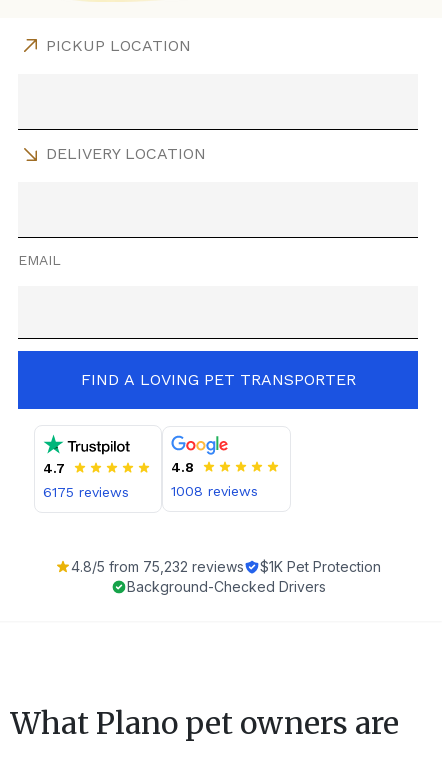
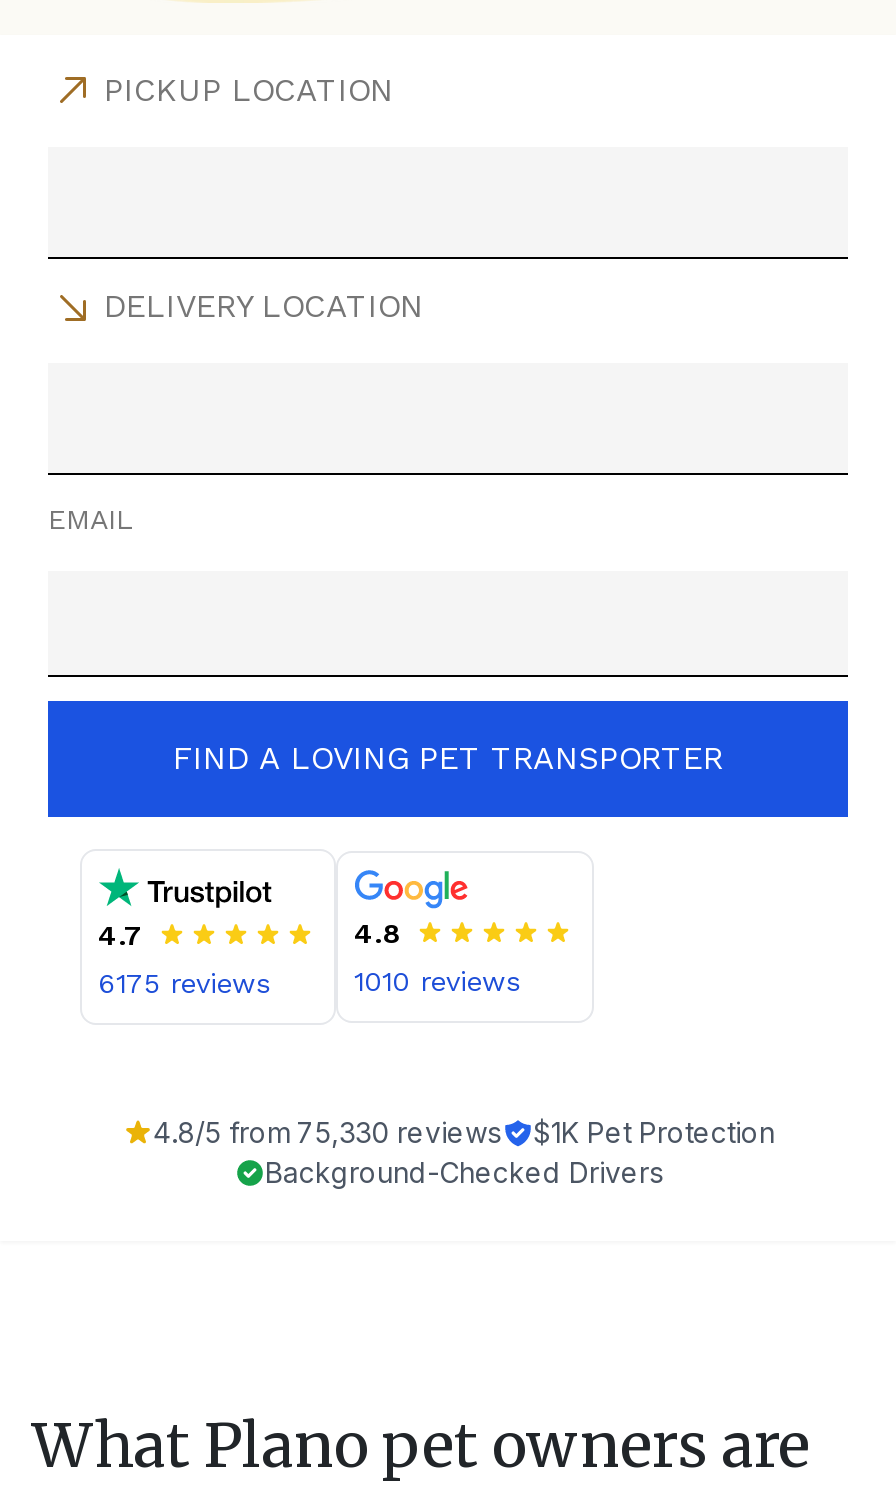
[171,483,258,499] 1008 reviews -> [354,966,520,998] 1010 reviews
[71,558,381,575] 4.8/5 from 75,232 reviews $1K Pet Protection -> [153,1116,775,1150] 4.8/5 from 75,330 reviews $1K Pet Protection

